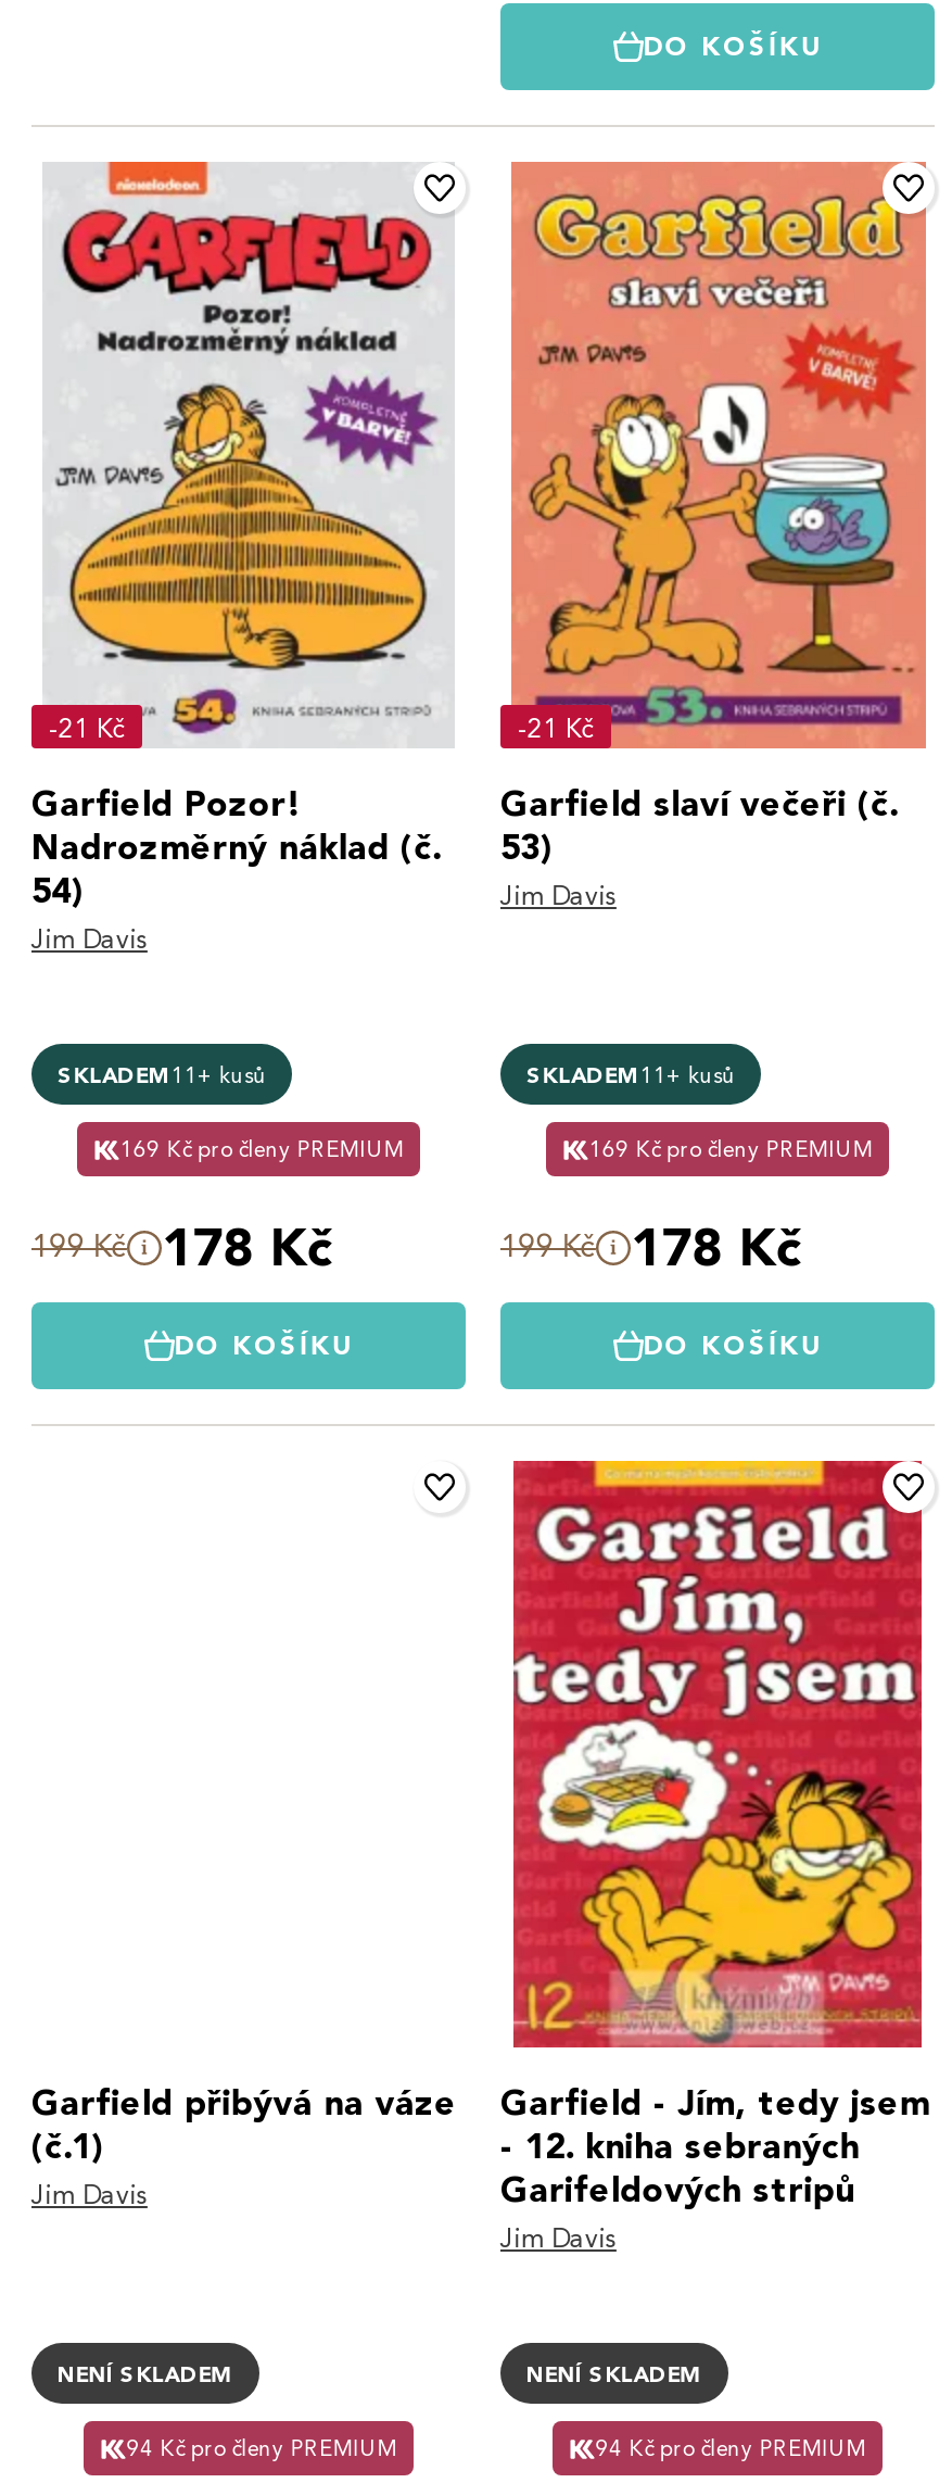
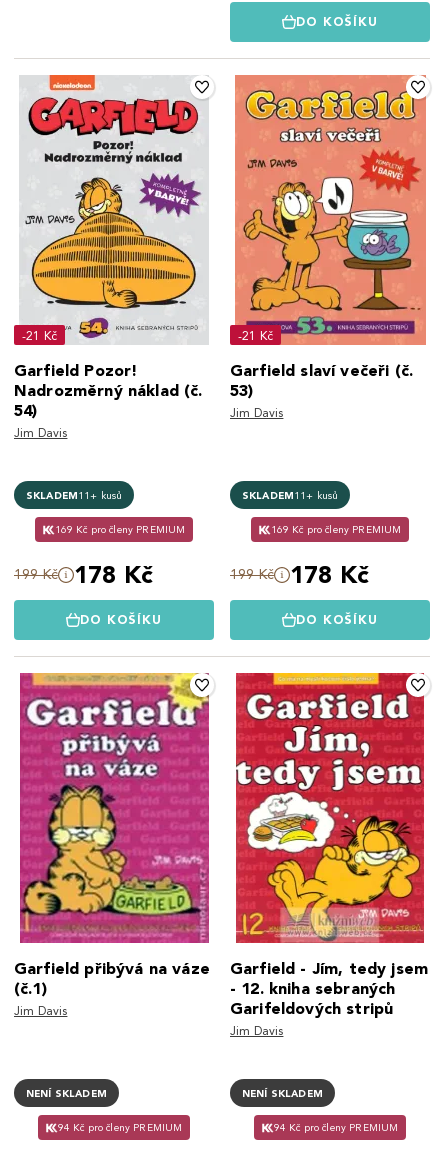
none -> [19,672,210,944] [image]

